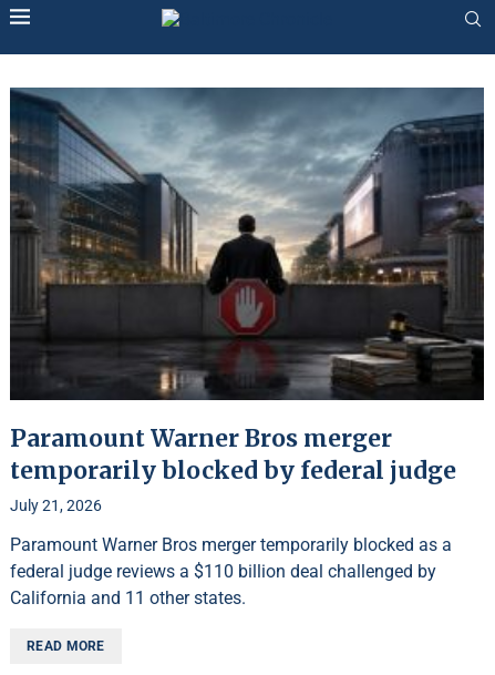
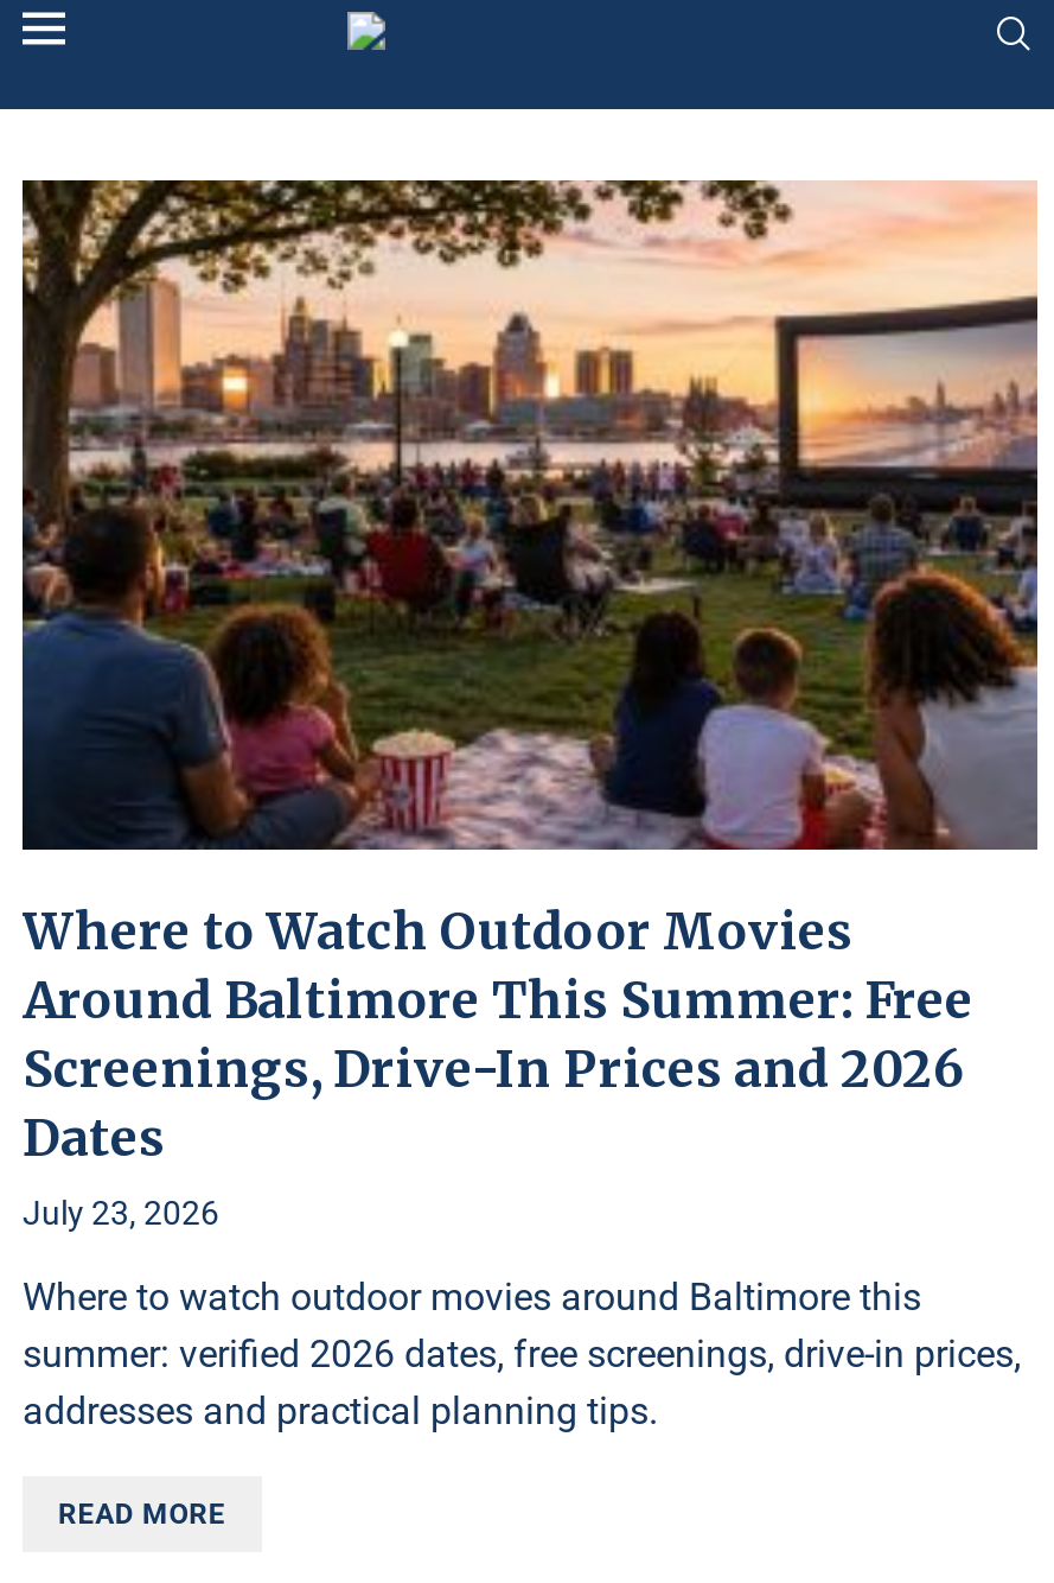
[10,86,485,515] [image] | Paramount Warner Bros merger | temporarily blocked by federal judge | July 21, 2026 -> [20,178,1040,1233] [image] | Where to Watch Outdoor Movies | Around Baltimore This Summer: Free | Screenings, Drive-In Prices and 2026 | Dates | July 23, 2026
[10,535,452,609] Paramount Warner Bros merger temporarily blocked as a | federal judge reviews a $110 billion deal challenged by | California and 11 other states. -> [23,1276,1021,1435] Where to watch outdoor movies around Baltimore this | summer: verified 2026 dates, free screenings, drive-in prices, | addresses and practical planning tips.

